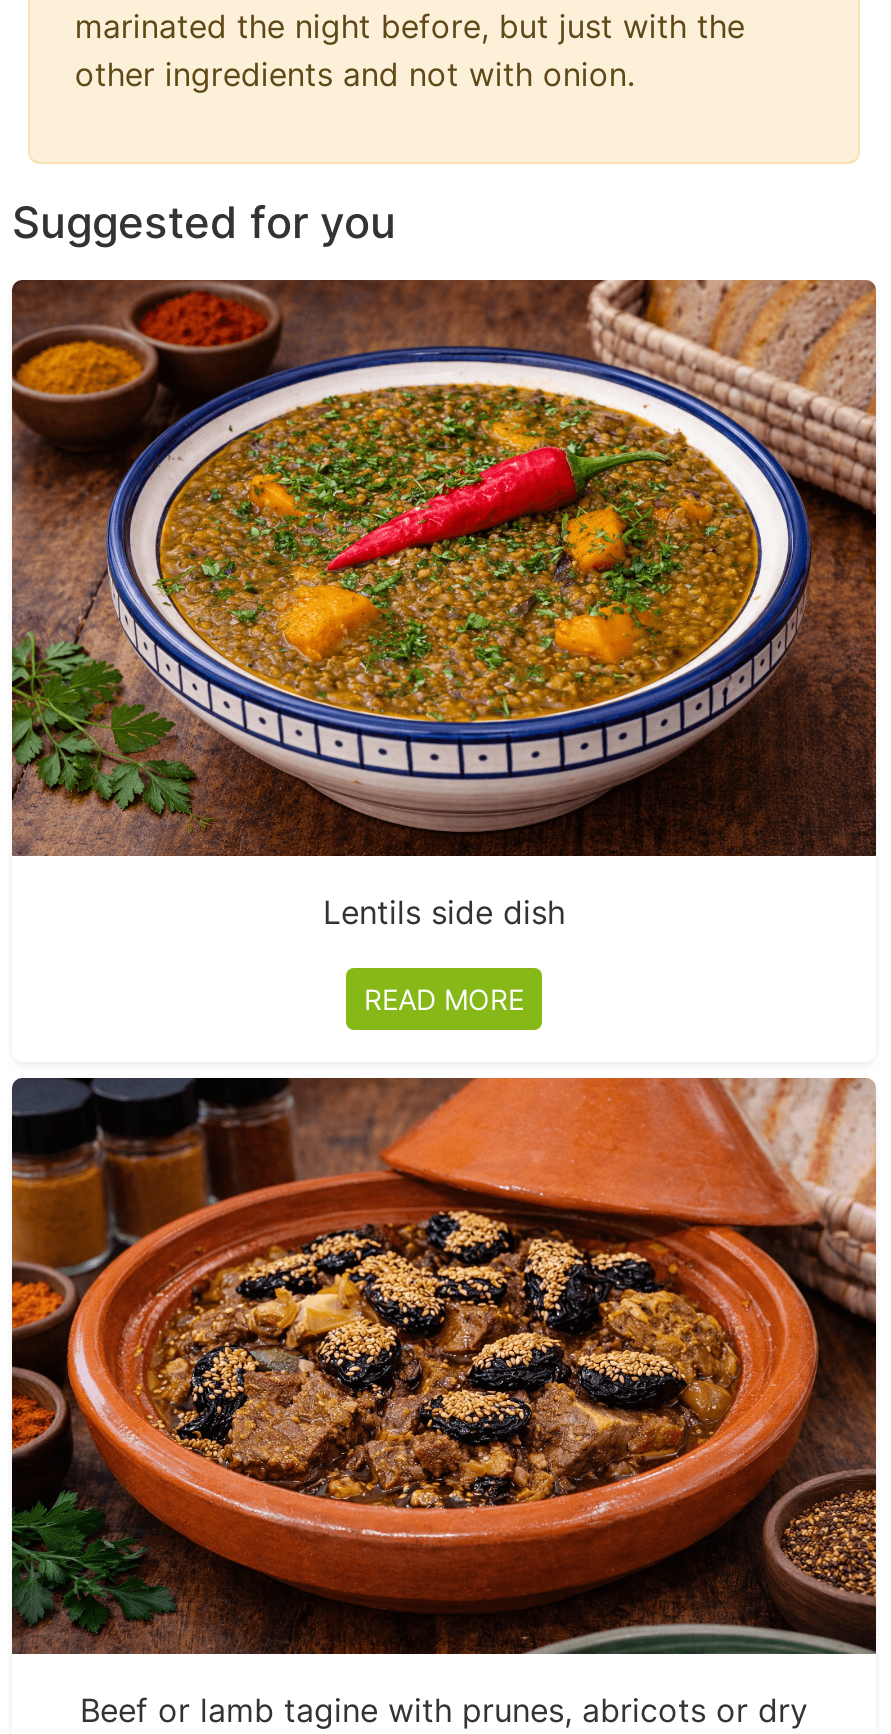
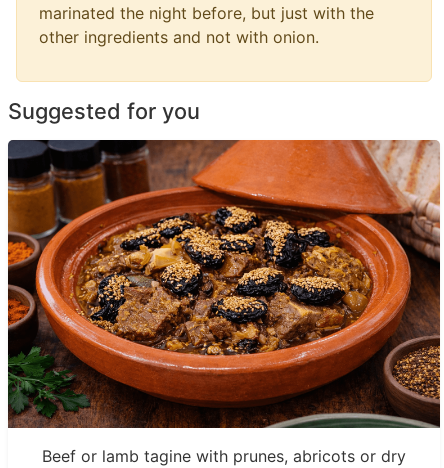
[10,278,876,1016] [image] | Lentils side dish | READ MORE -> none

